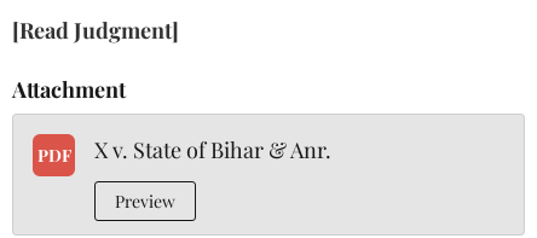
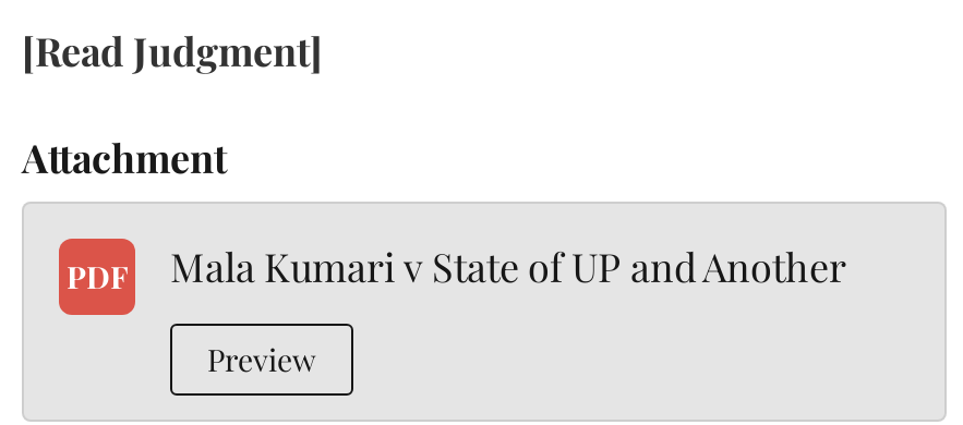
[94,136,331,165] X v. State of Bihar & Anr. -> [170,239,846,292] Mala Kumari v State of UP and Another

